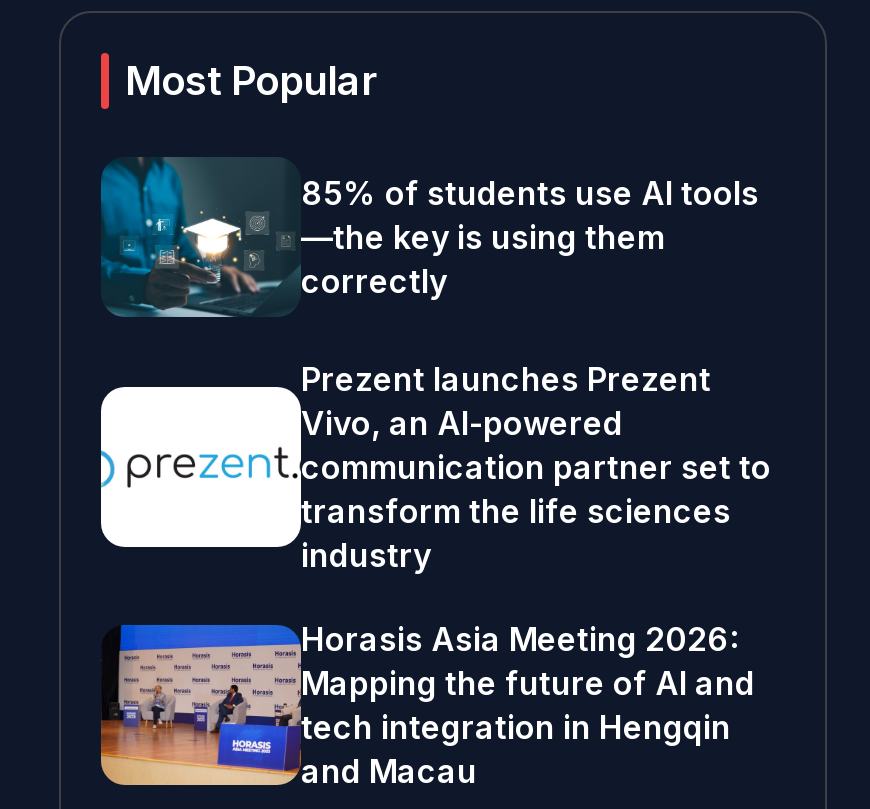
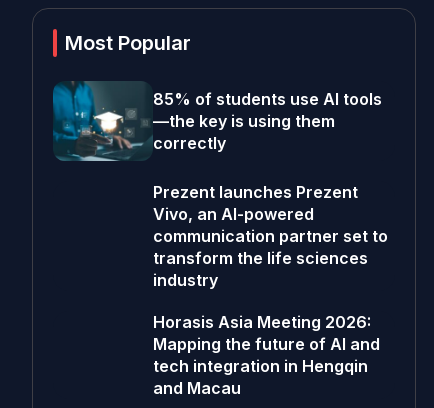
[99,385,295,549] [image] -> none
[99,623,295,787] [image] -> none

